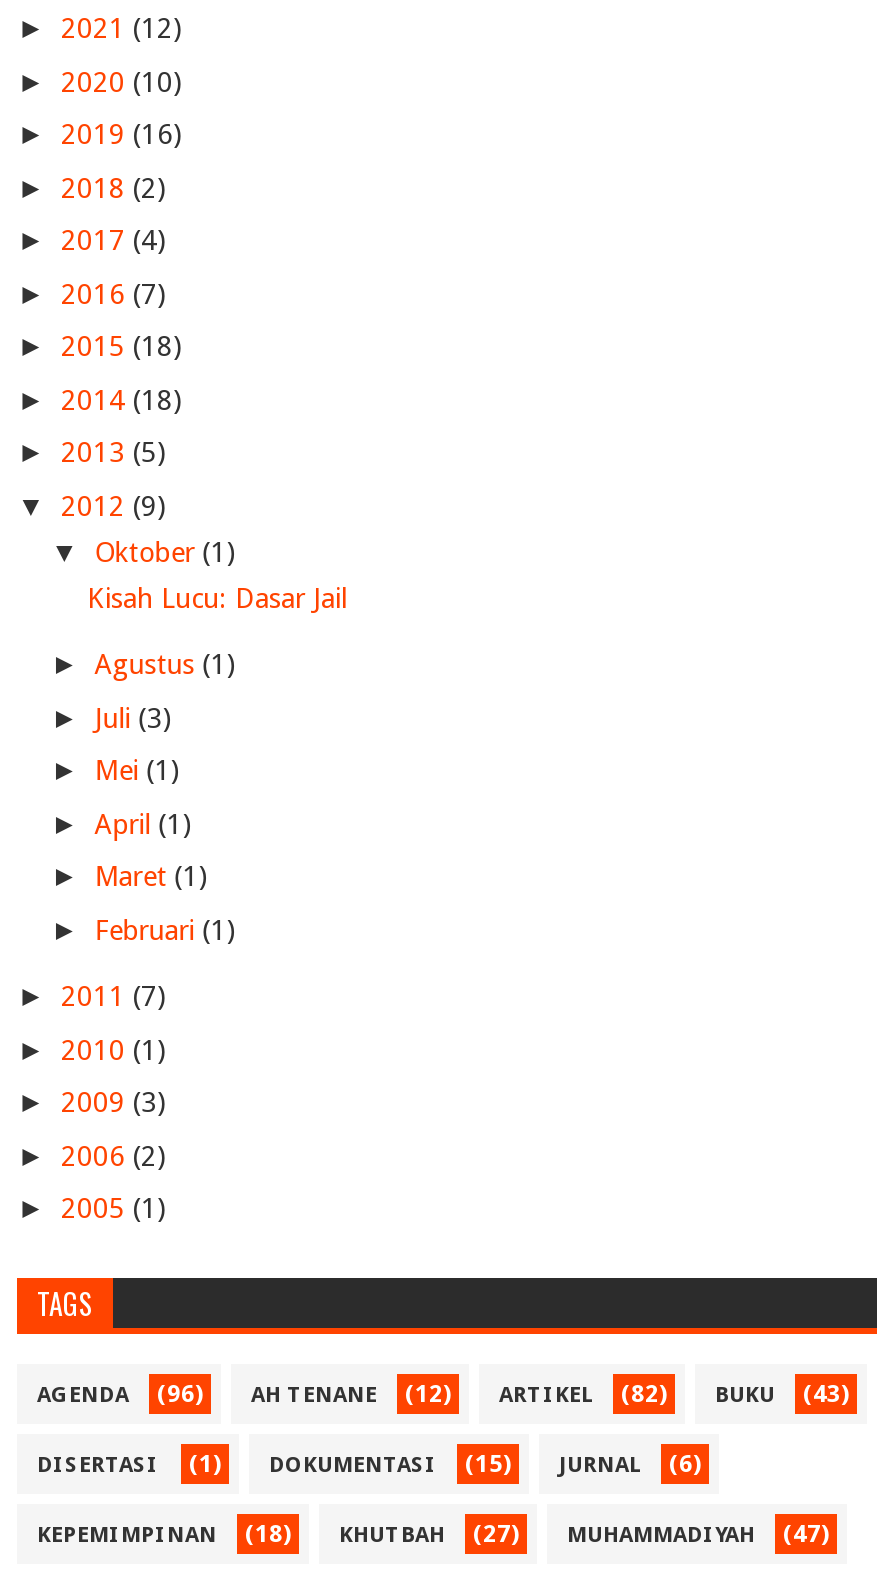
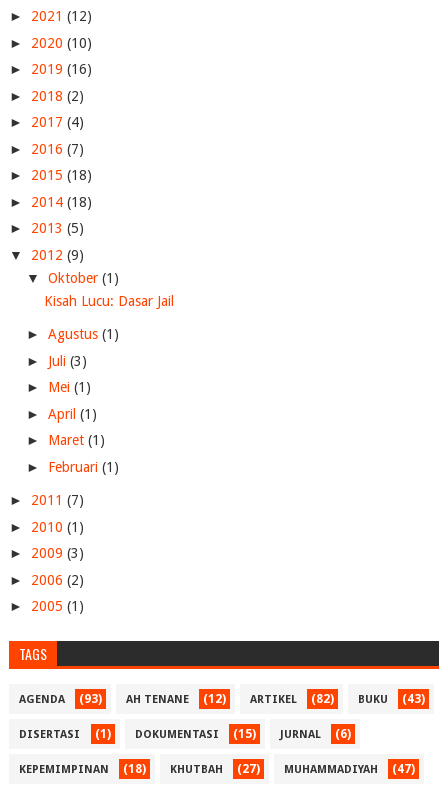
[37,1380,849,1408] AGENDA (96) AH TENANE (12) ARTIKEL (82) BUKU (43) -> [19,692,425,706] AGENDA (93) AH TENANE (12) ARTIKEL (82) BUKU (43)

